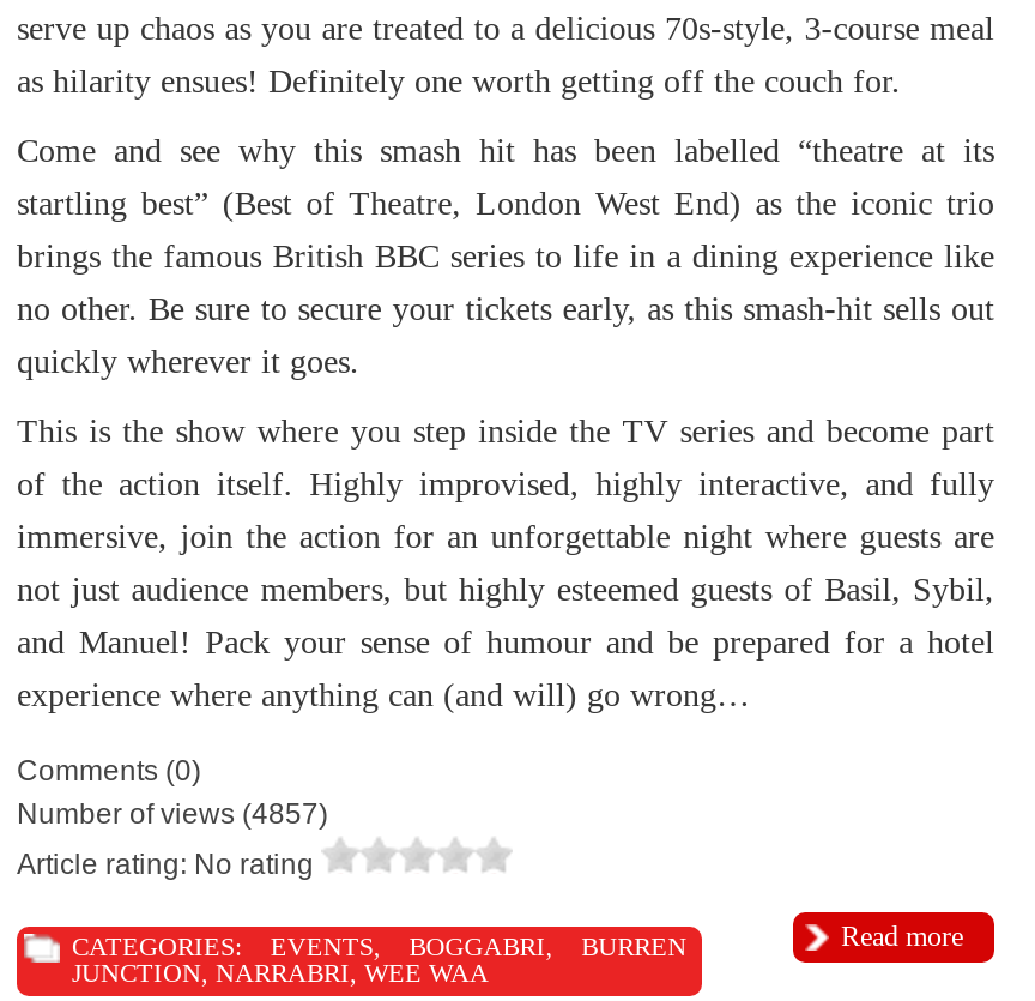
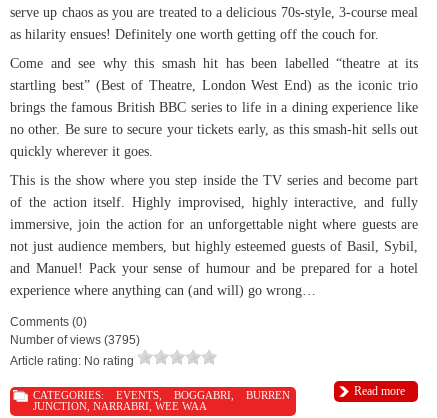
[17,798,328,831] Number of views (4857) -> [10,333,140,347] Number of views (3795)

